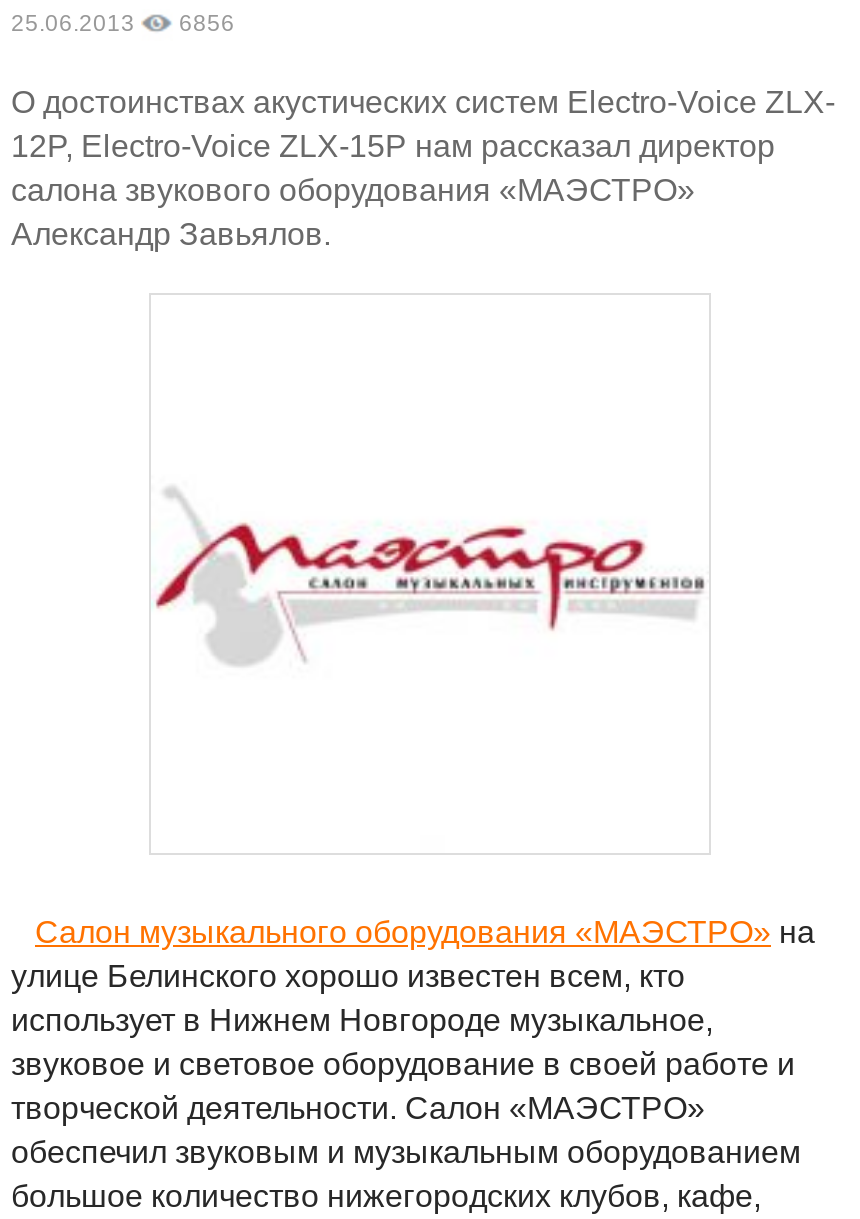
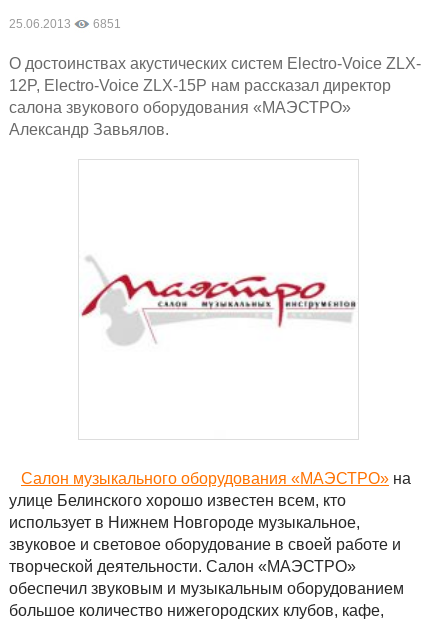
[11,9,235,35] 25.06.2013 6856 -> [9,17,121,30] 25.06.2013 6851

